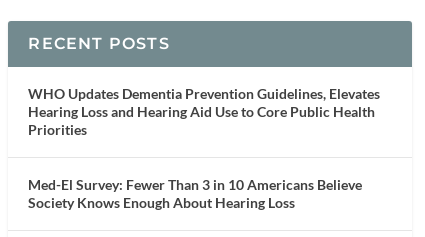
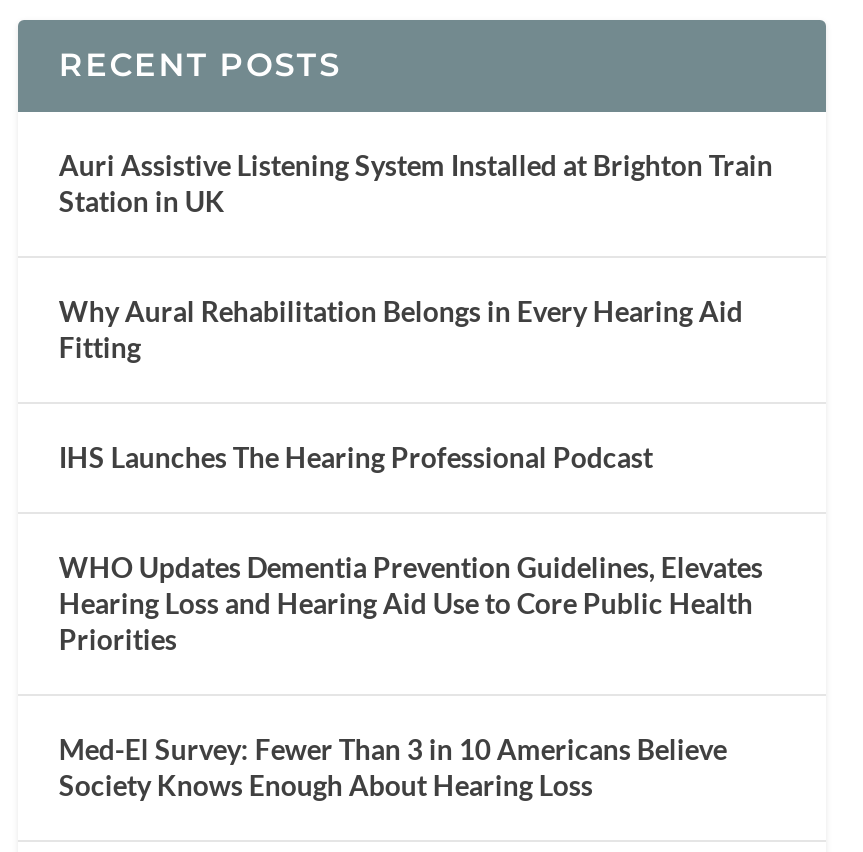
none -> [59,149,773,475] Auri Assistive Listening System Installed at Brighton Train | Station in UK | Why Aural Rehabilitation Belongs in Every Hearing Aid | Fitting | IHS Launches The Hearing Professional Podcast

